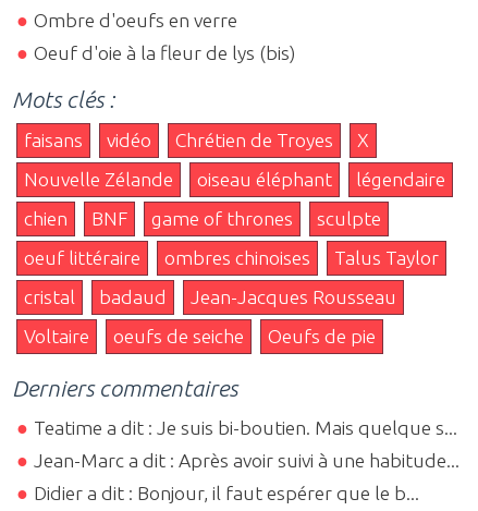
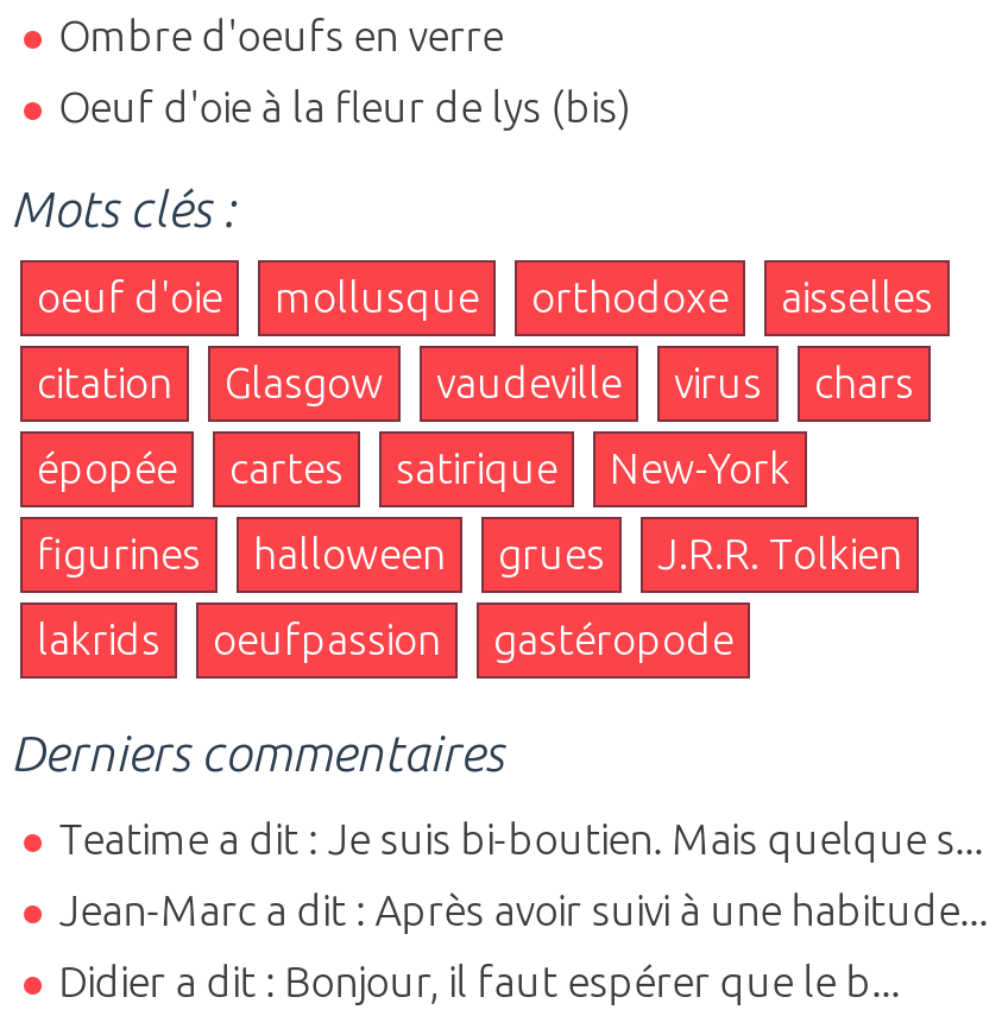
[24,130,445,347] faisans | vidéo | Chrétien de Troyes | X | Nouvelle Zélande | oiseau éléphant | légendaire | chien | BNF | game of thrones | sculpte | oeuf littéraire | ombres chinoises | Talus Taylor | cristal | badaud | Jean-Jacques Rousseau | Voltaire | oeufs de seiche | Oeufs de pie -> [37,275,933,662] oeuf d'oie | mollusque | orthodoxe | aisselles | citation | Glasgow | vaudeville | virus | chars | épopée | cartes | satirique | New-York | figurines | halloween | grues | J.R.R. Tolkien | lakrids | oeufpassion | gastéropode

